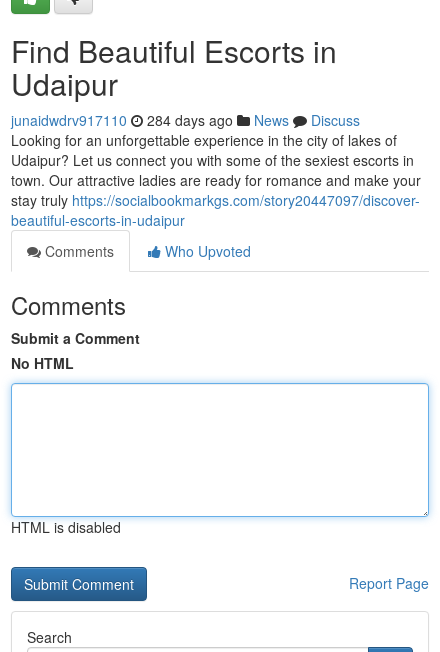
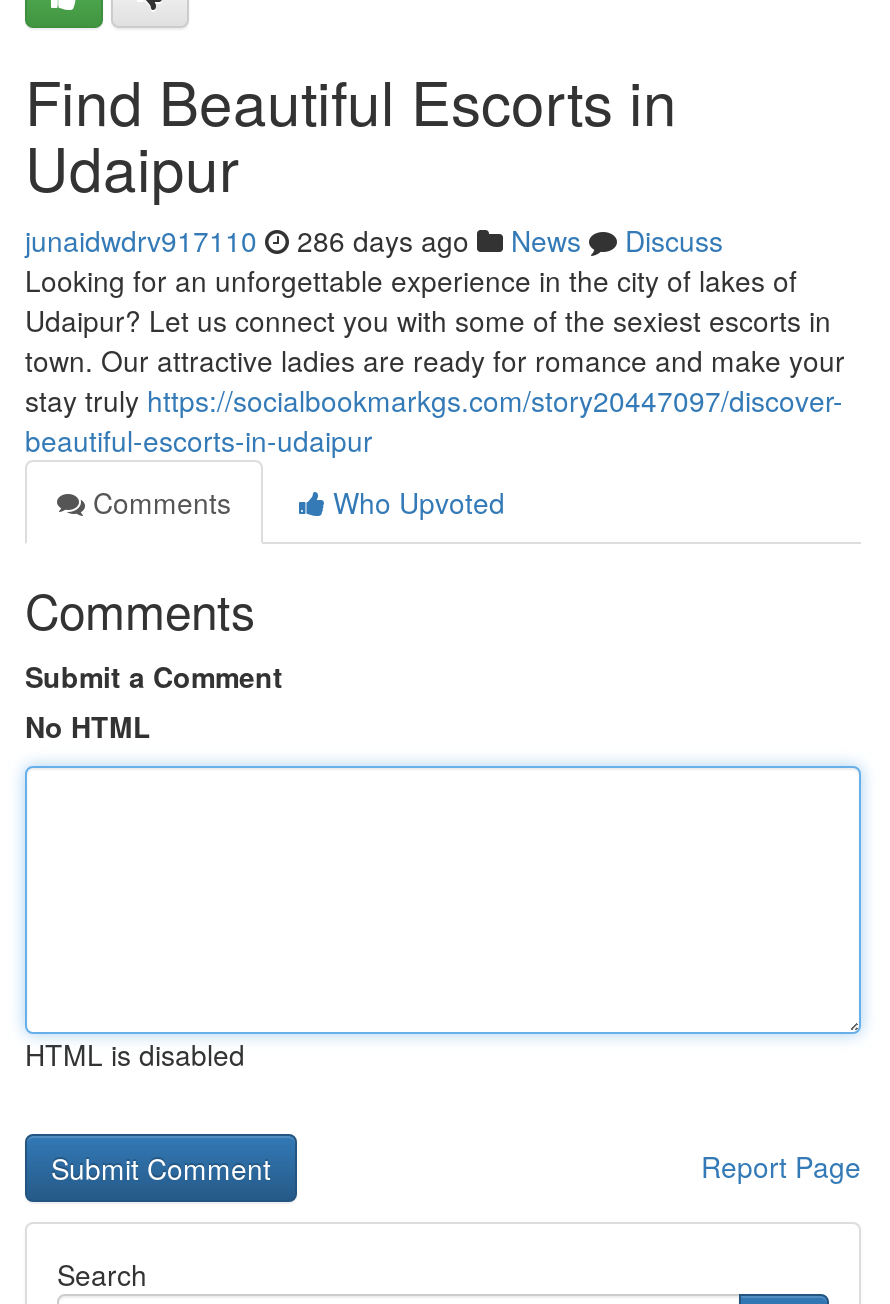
[11,110,360,130] junaidwdrv917110 284 days ago News Discuss -> [25,220,723,260] junaidwdrv917110 286 days ago News Discuss

